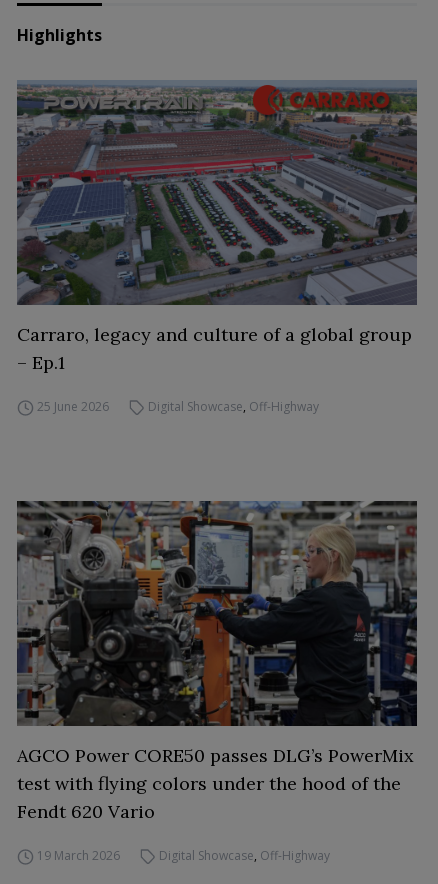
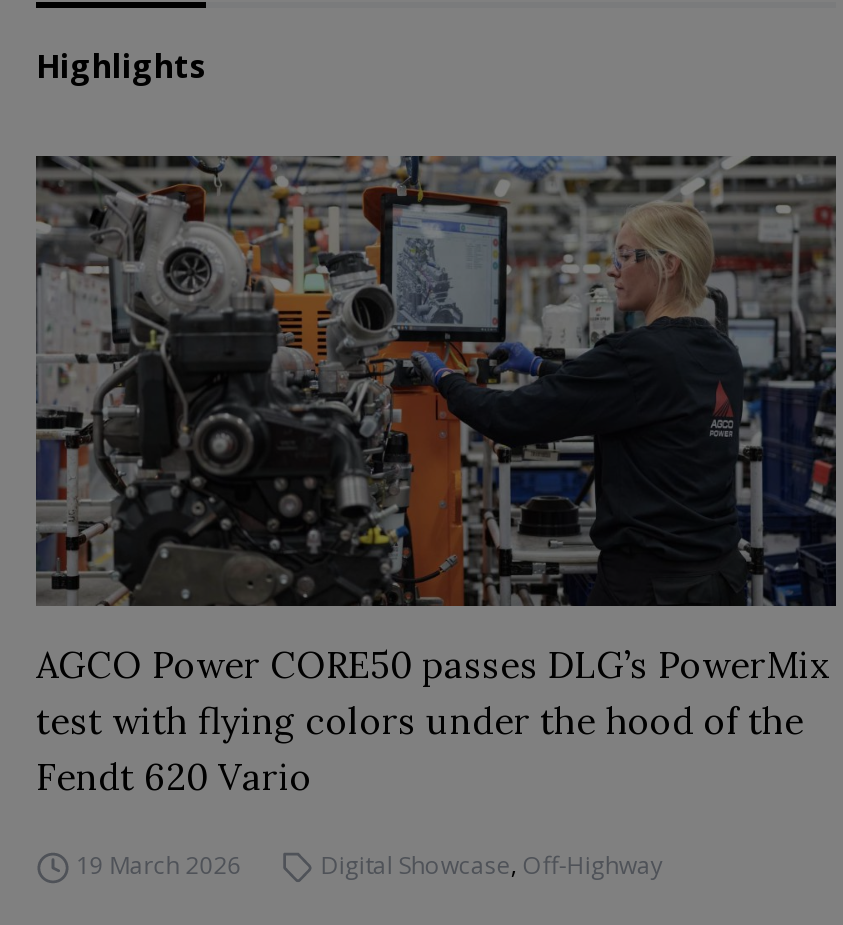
[16,80,418,415] [image] | Carraro, legacy and culture of a global group | – Ep.1 | 25 June 2026 | Digital Showcase, Off-Highway -> none

